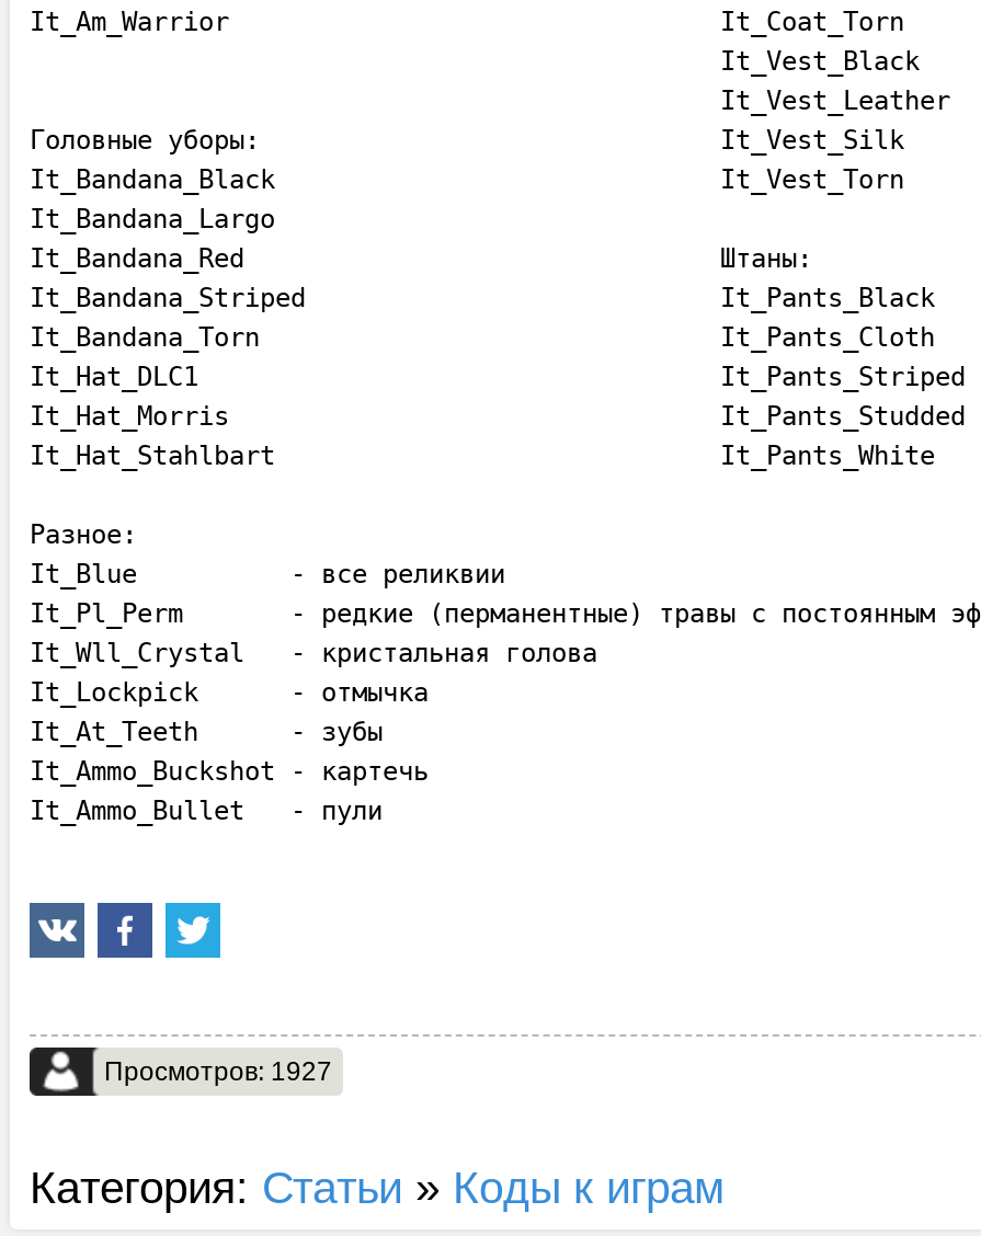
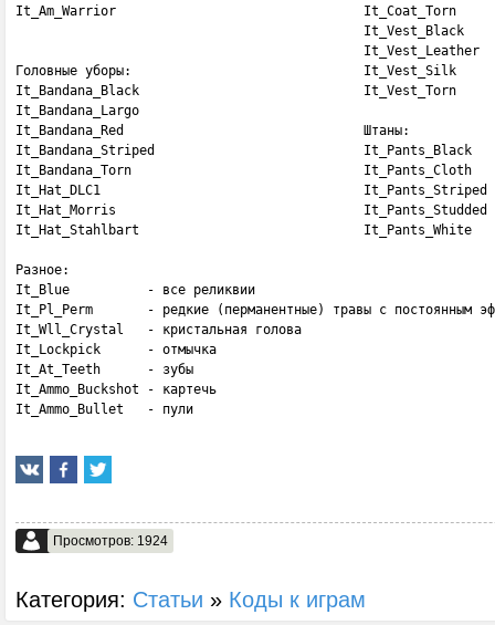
[104,1056,332,1087] Просмотров: 1927 -> [53,533,168,549] Просмотров: 1924

